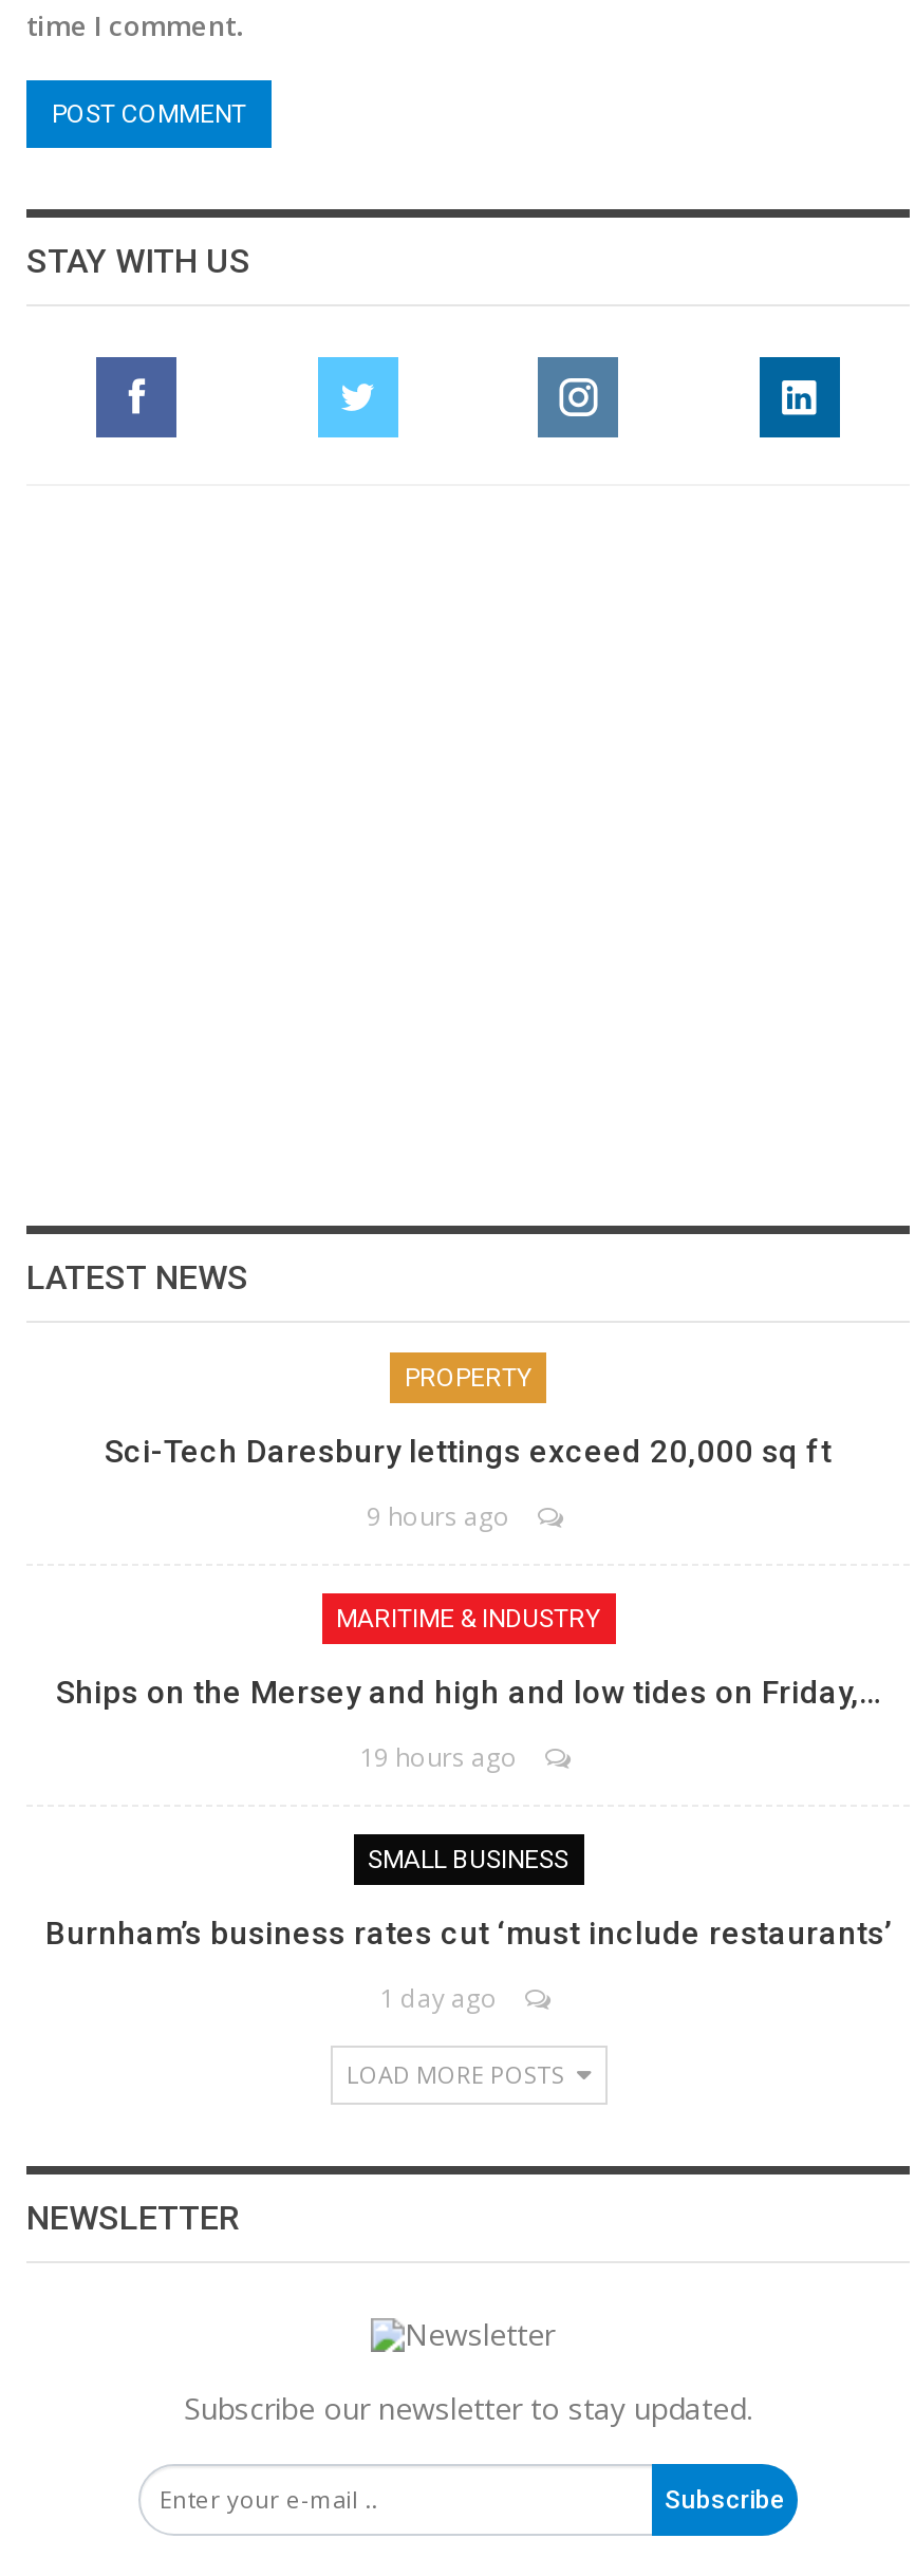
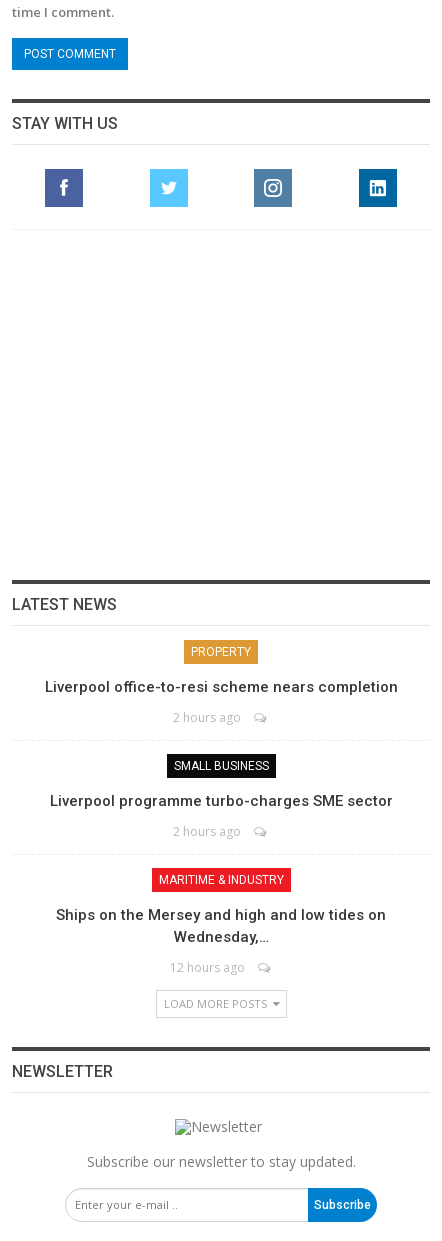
[56,1432,880,1774] Sci-Tech Daresbury lettings exceed 20,000 sq ft | 9 hours ago | Ships on the Mersey and high and low tides on Friday,… | 19 hours ago -> [44,678,397,726] Liverpool office-to-resi scheme nears completion | 2 hours ago
moved [336,1603,600,1633] -> [158,873,283,887]: MARITIME & INDUSTRY
moved [368,1844,568,1874] -> [173,759,268,773]: SMALL BUSINESS
[45,1914,891,2015] Burnham’s business rates cut ‘must include restaurants’ | 1 day ago -> [49,792,392,976] Liverpool programme turbo-charges SME sector | 2 hours ago | Ships on the Mersey and high and low tides on | Wednesday,… | 12 hours ago

